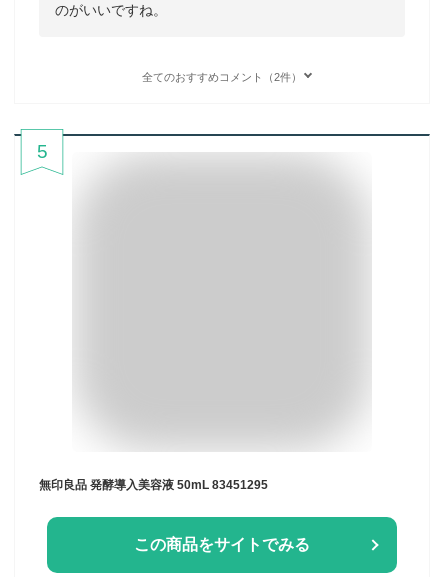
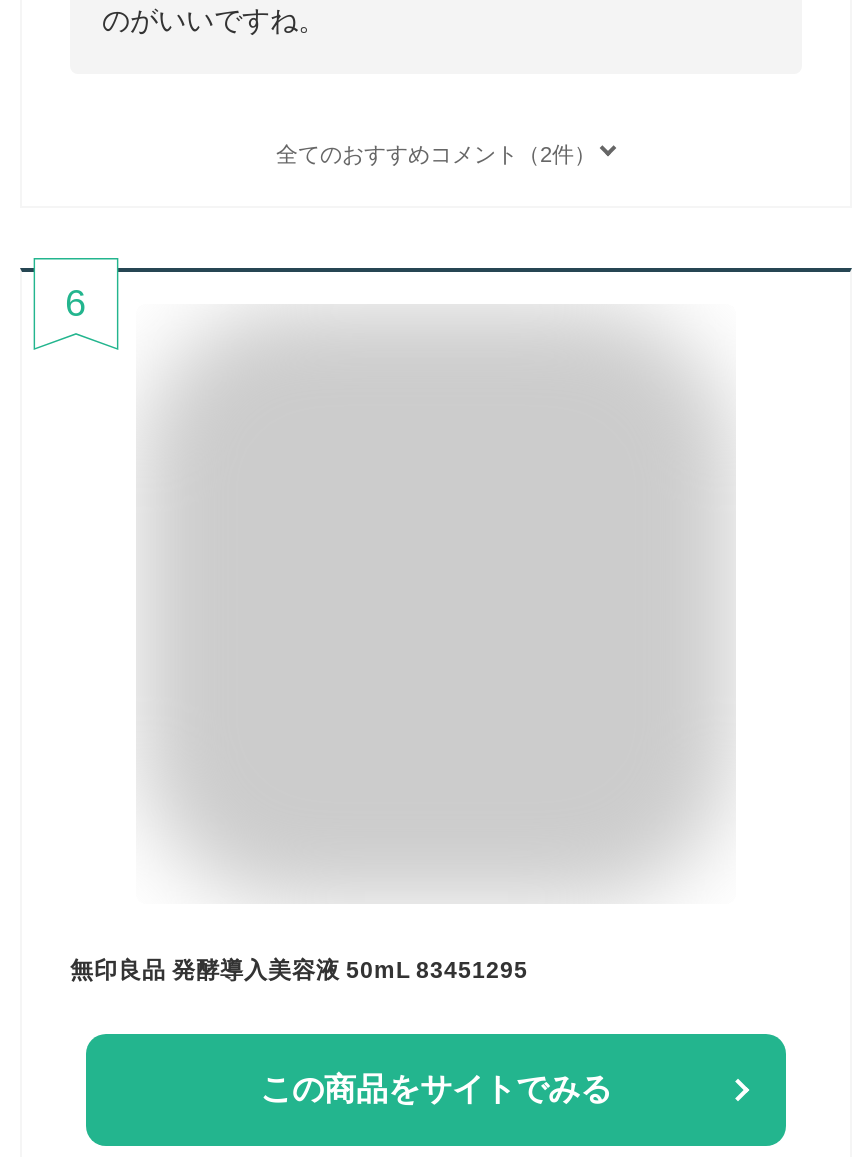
[36,141,47,162] 5 -> [65,283,87,325] 6

